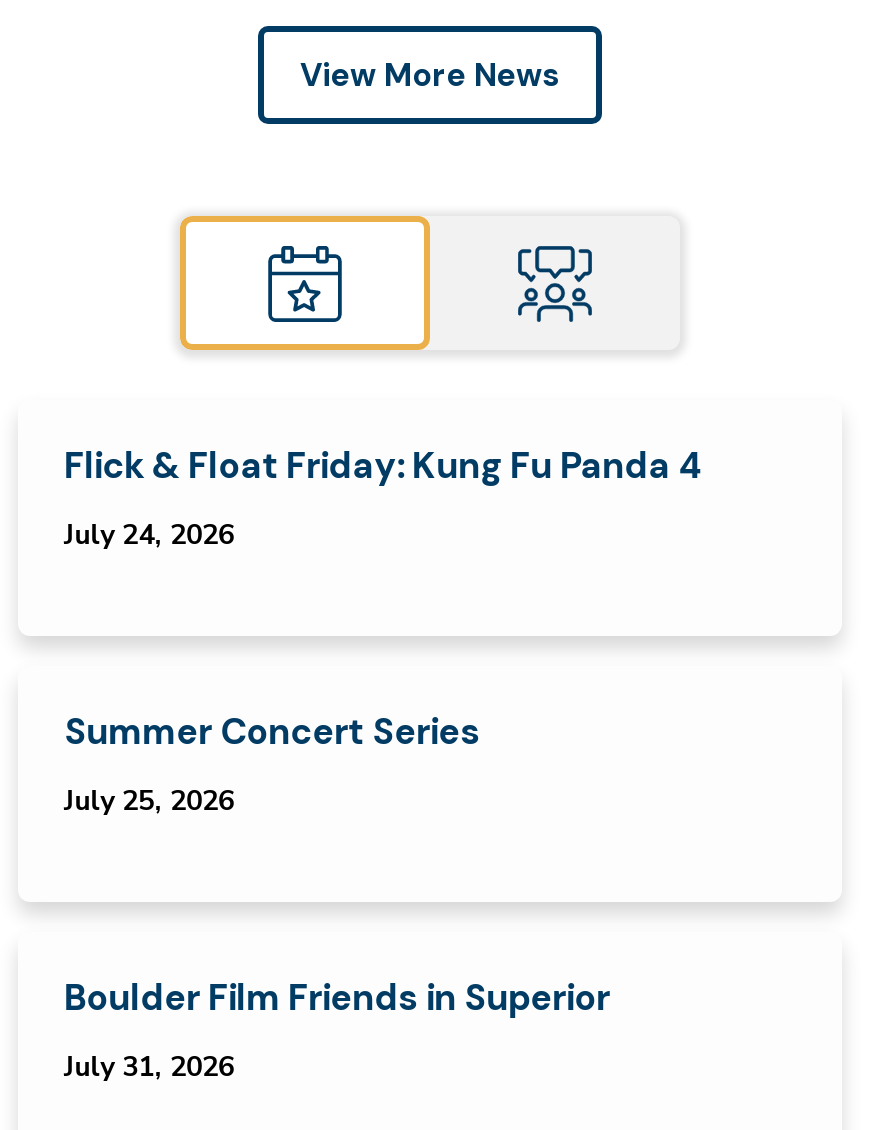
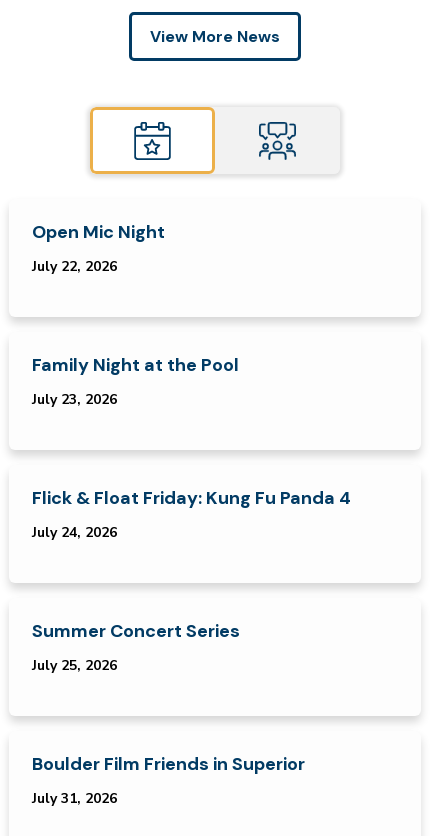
none -> [32,220,165,276] Open Mic Night | July 22, 2026
none -> [32,353,239,409] Family Night at the Pool | July 23, 2026

